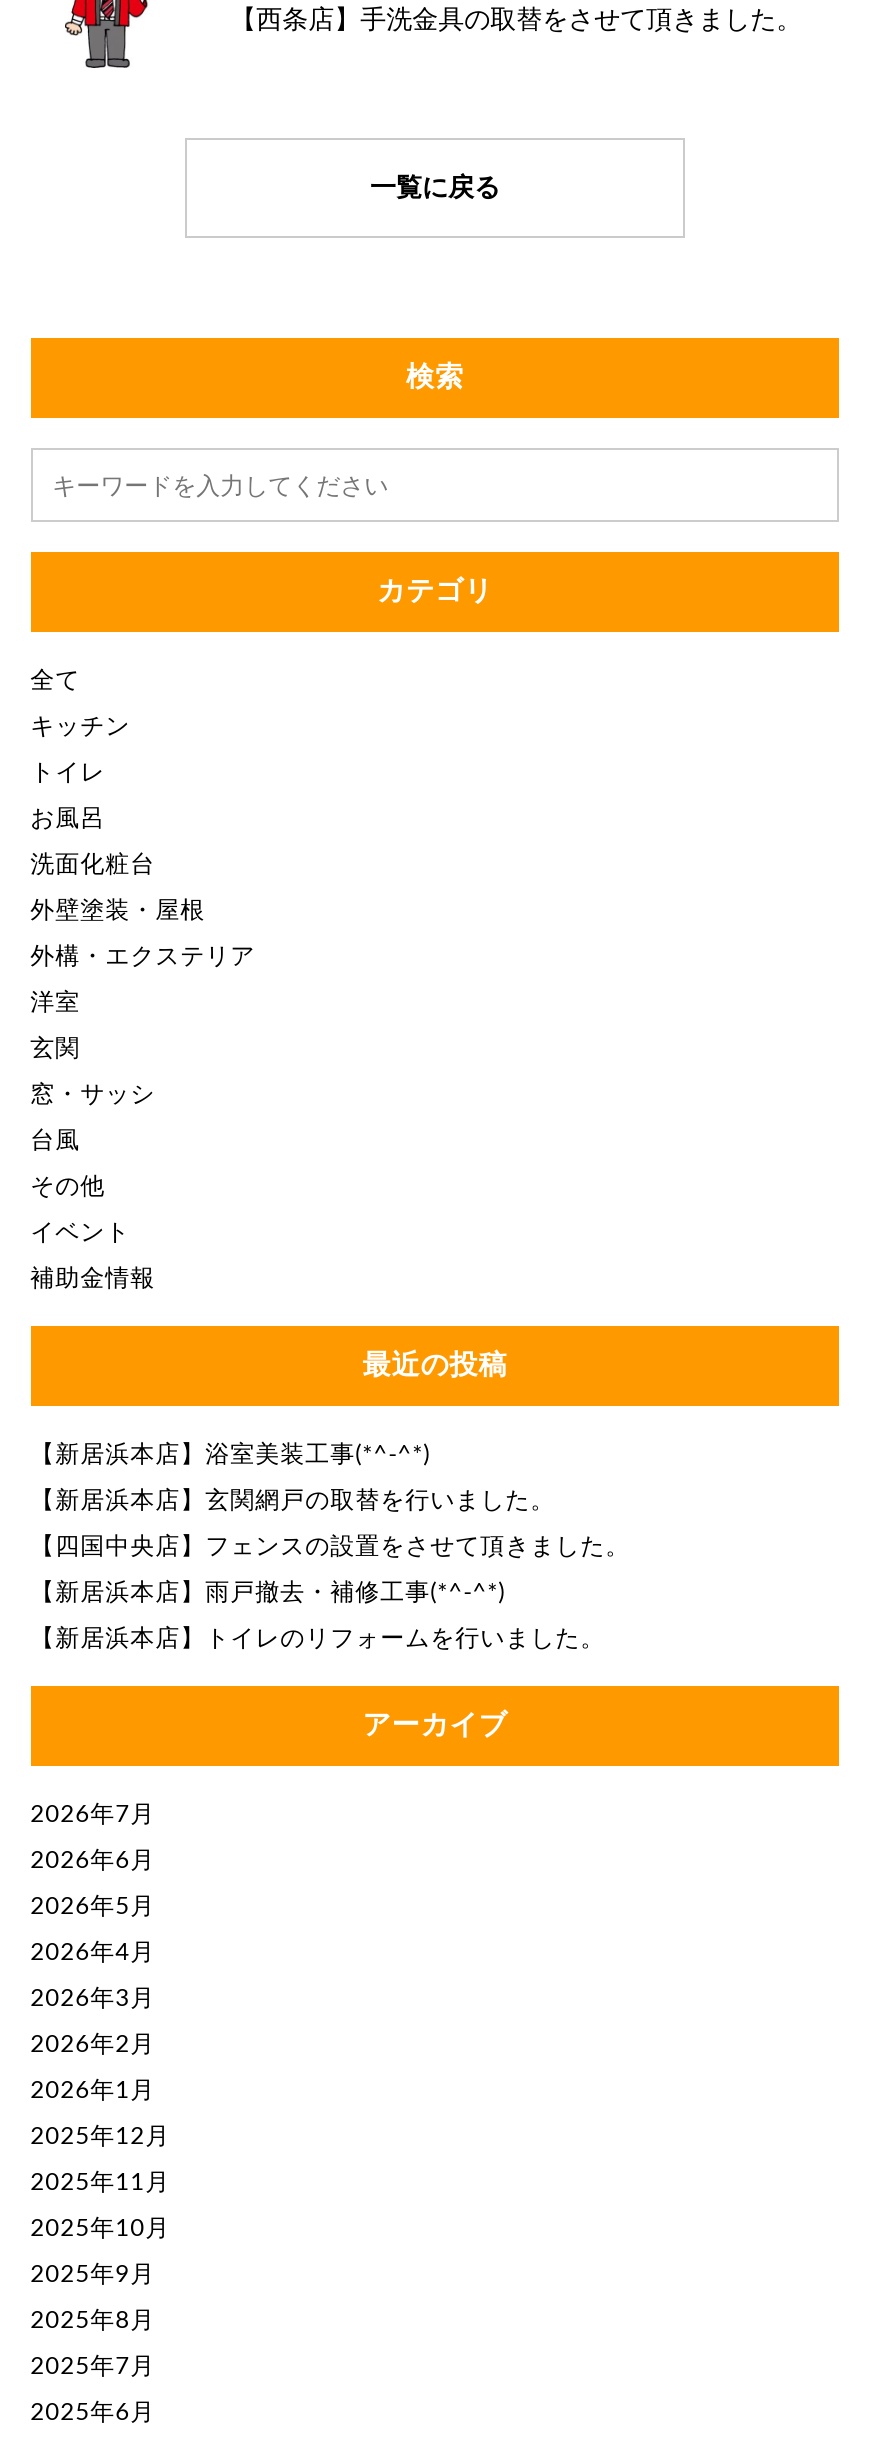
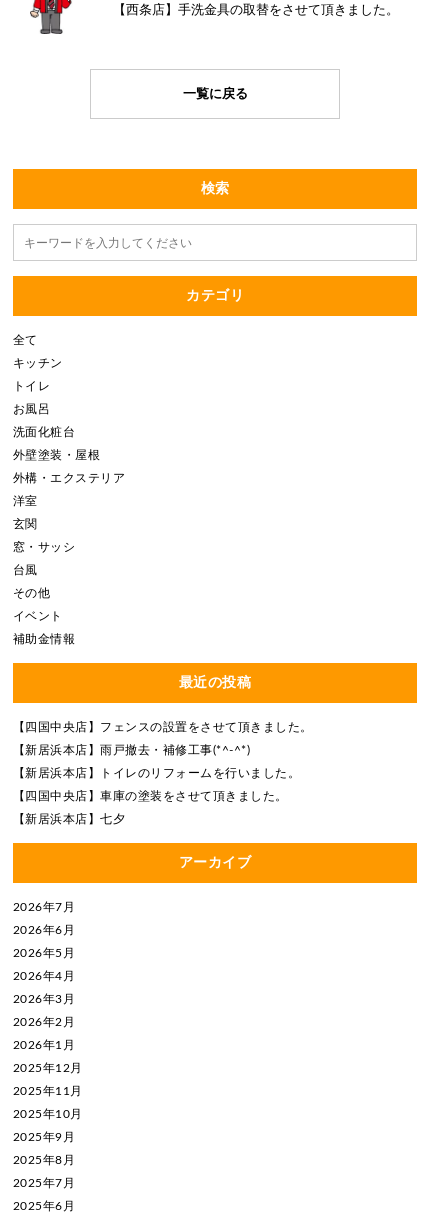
[30,1443,555,1513] 【新居浜本店】浴室美装工事(*^-^*) | 【新居浜本店】玄関網戸の取替を行いました。 -> none
moved [30,1535,630,1651] -> [13,721,313,779]: 【四国中央店】フェンスの設置をさせて頂きました。 | 【新居浜本店】雨戸撤去・補修工事(*^-^*) | 【新居浜本店】トイレのリフォームを行いました。
none -> [13,790,288,825] 【四国中央店】車庫の塗装をさせて頂きました。 | 【新居浜本店】七夕

